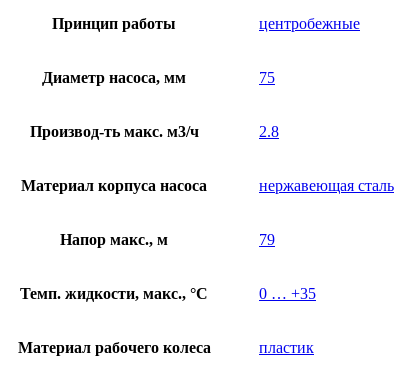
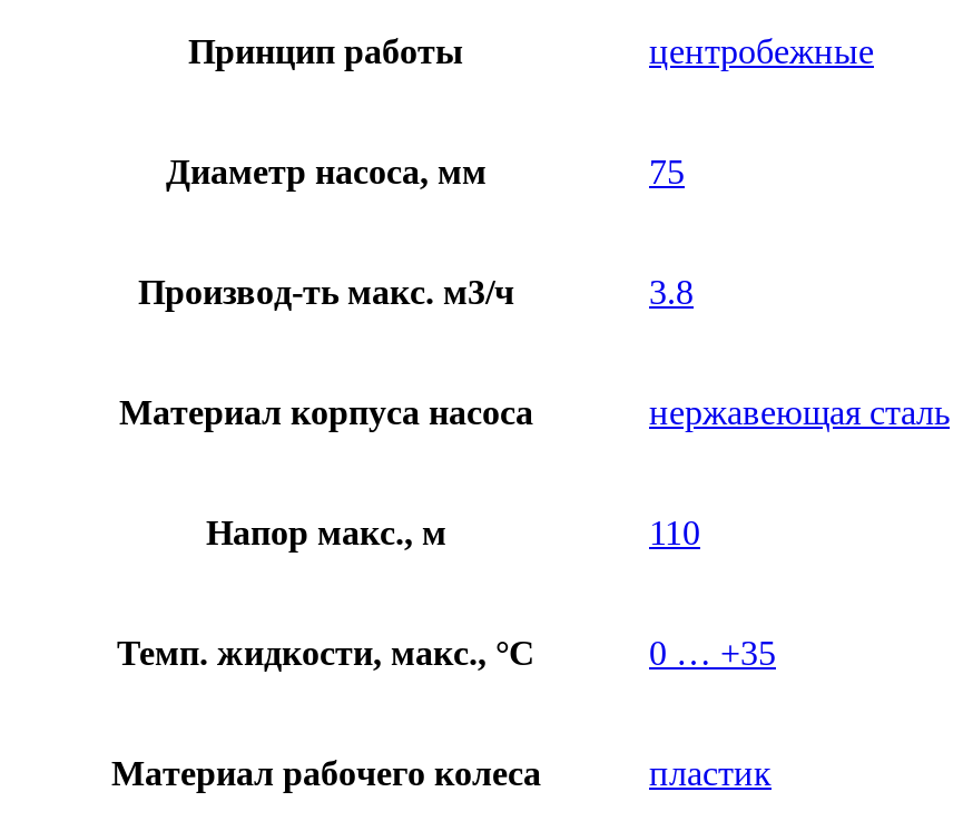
[259,123,279,140] 2.8 -> [649,273,694,311] 3.8
[259,231,275,248] 79 -> [649,513,700,551] 110

